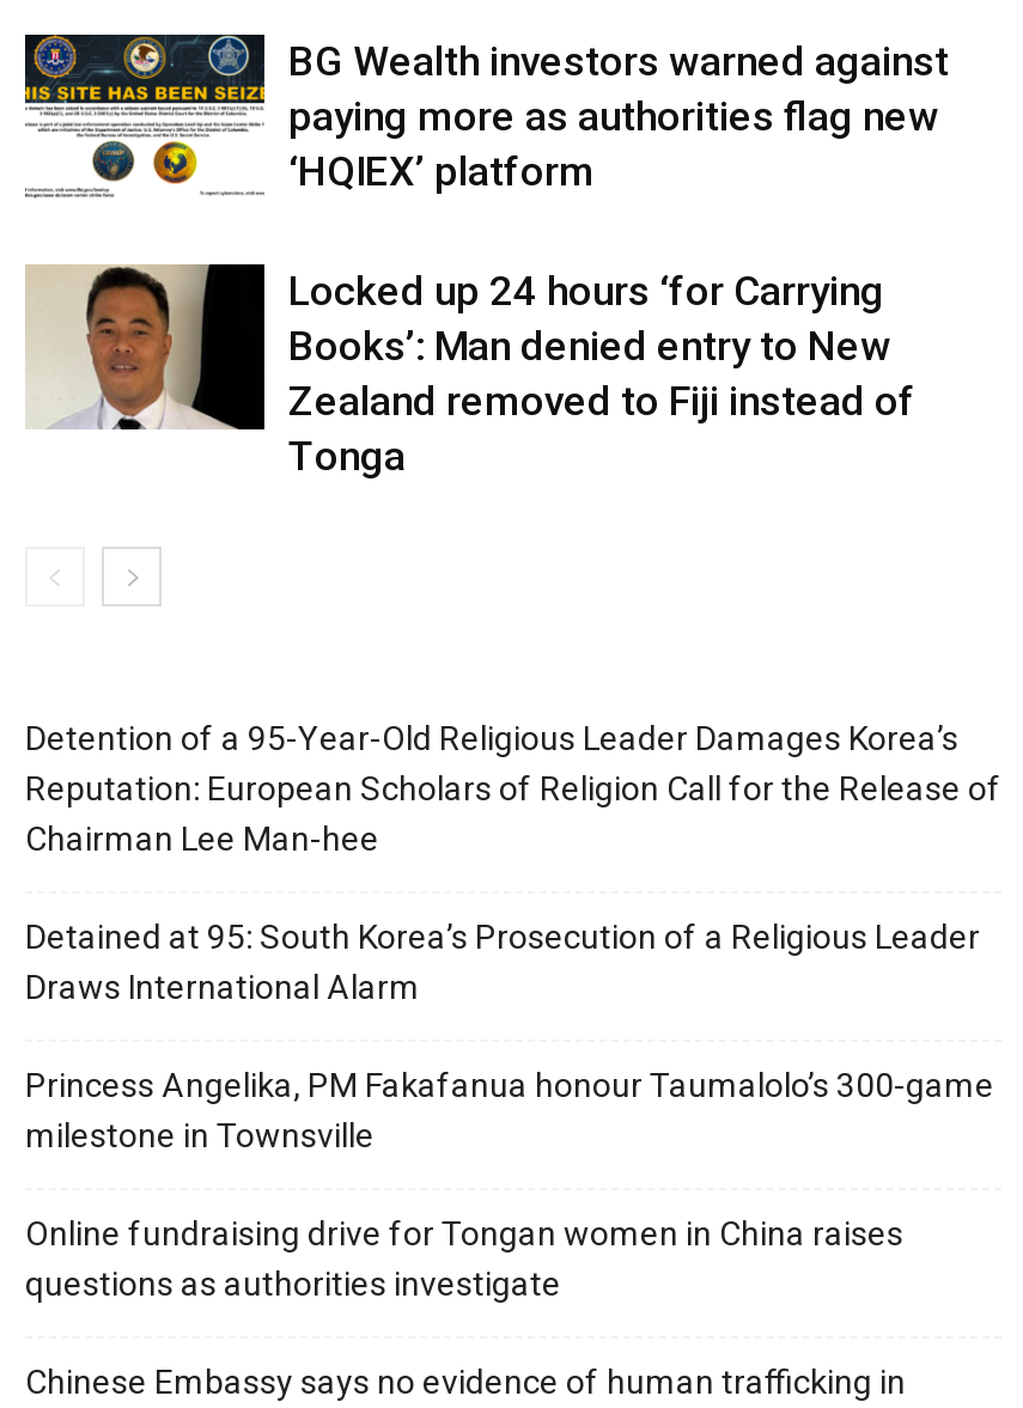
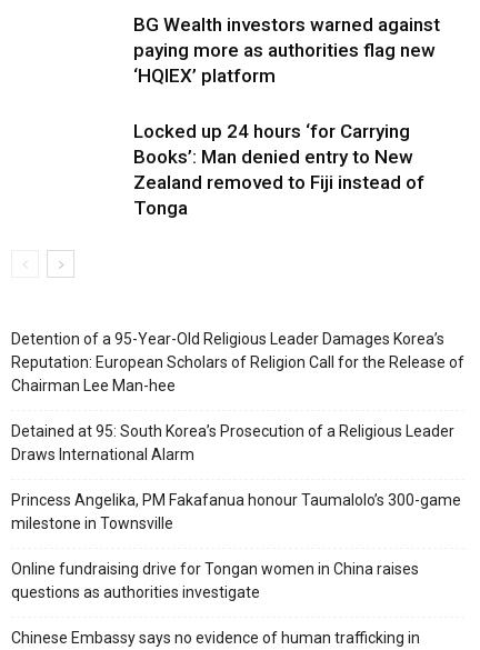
[23,32,267,200] [image] -> none
[25,262,267,432] [image] -> none

